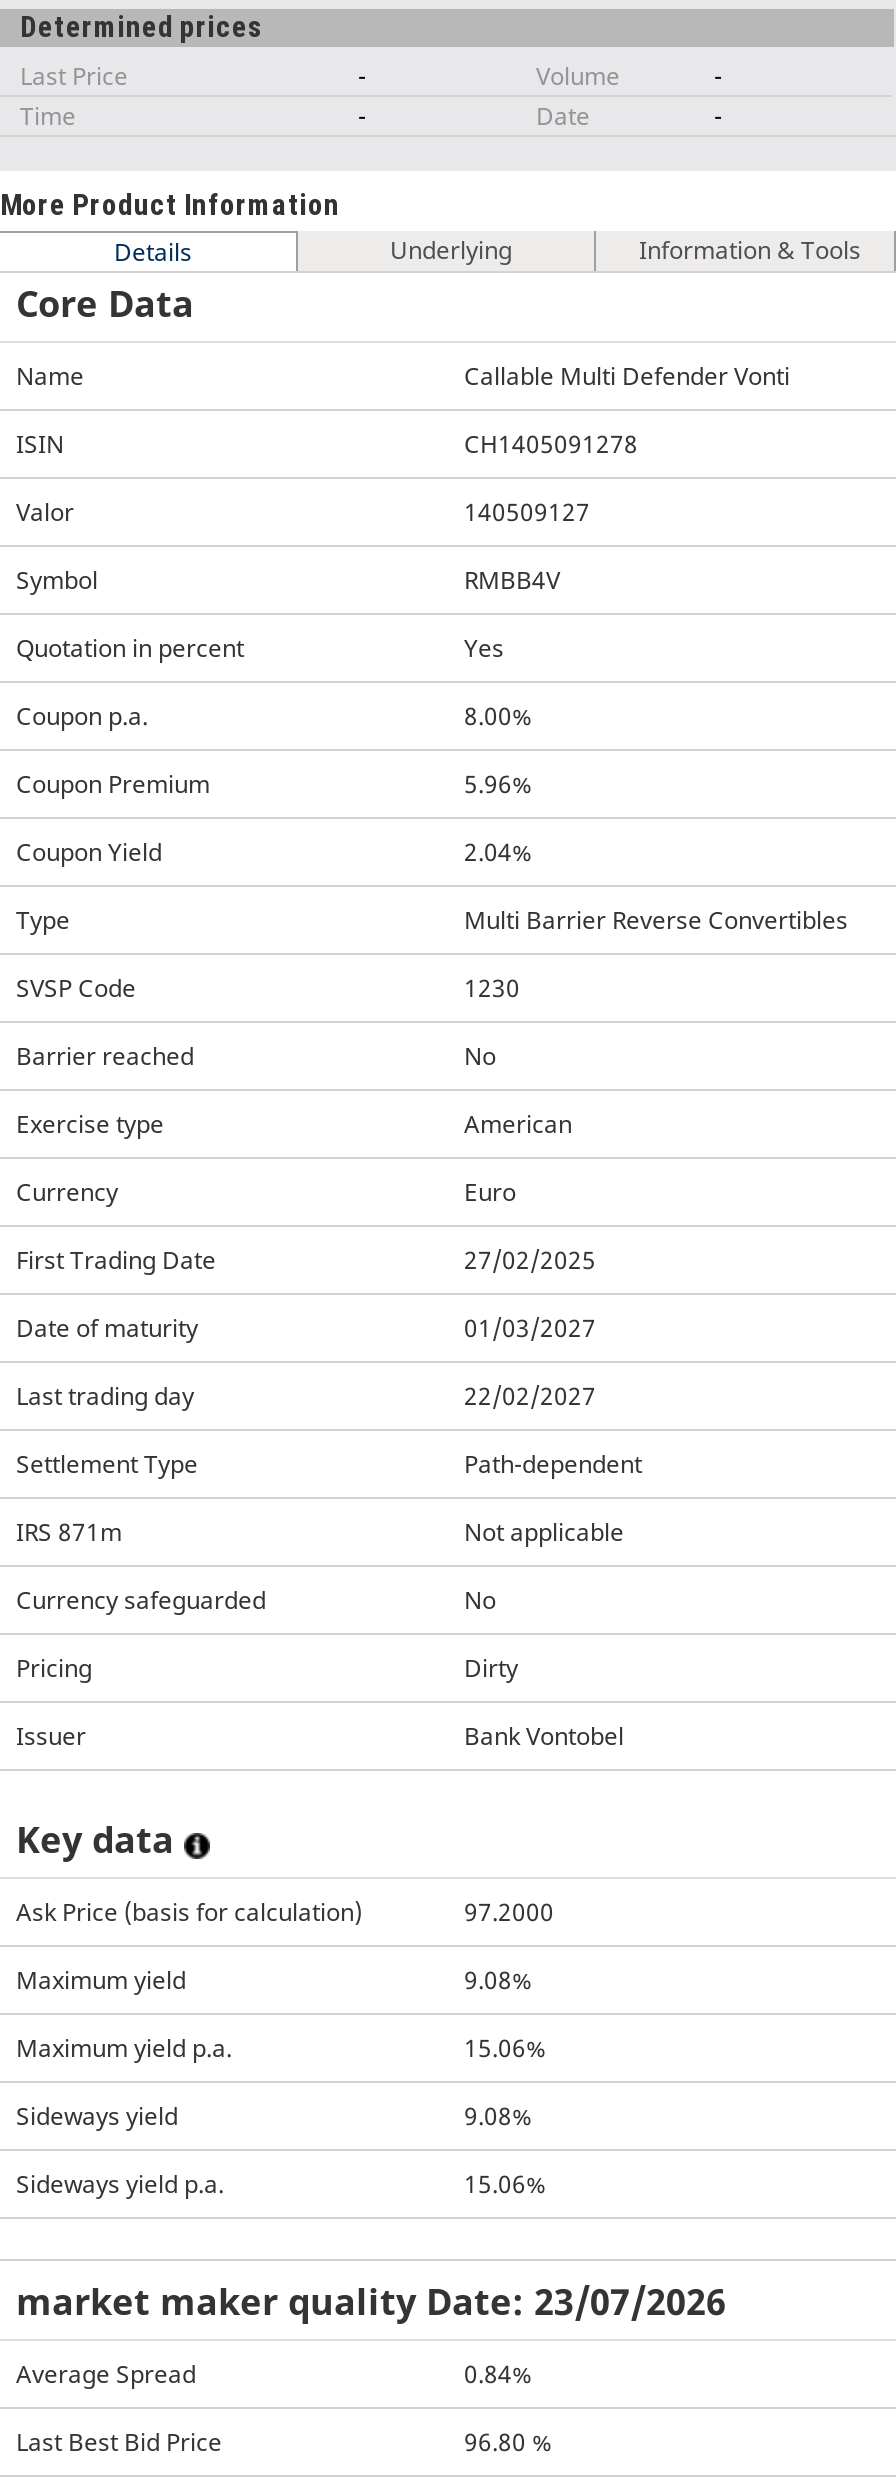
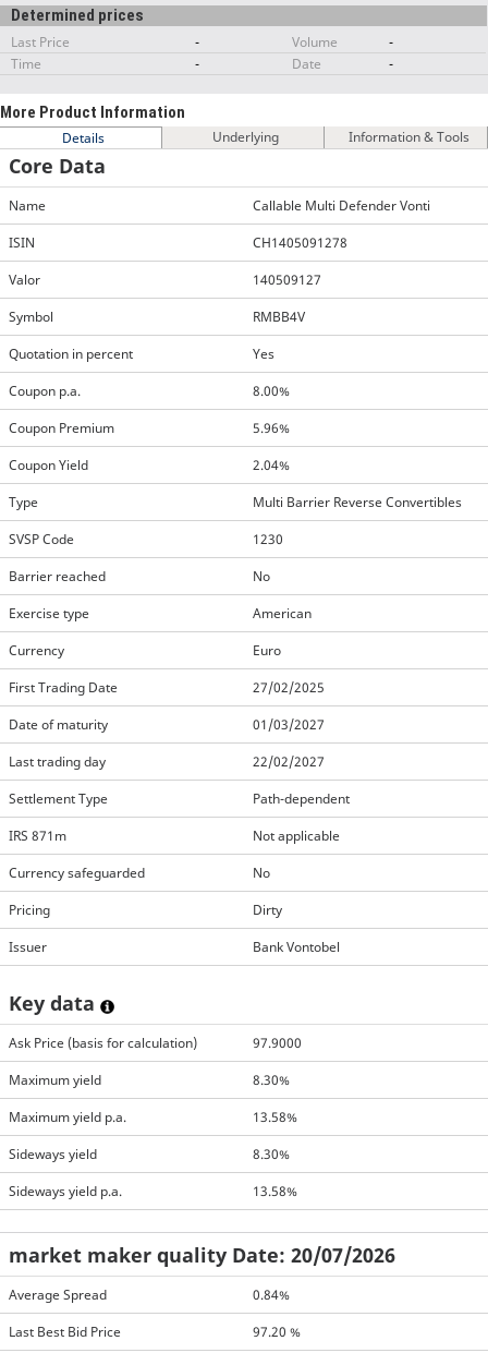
[464,1895,554,1929] 97.2000 -> [253,1034,302,1052] 97.9000
[464,1963,532,1997] 9.08% -> [253,1071,290,1089] 8.30%
[464,2031,546,2065] 15.06% -> [253,1108,297,1126] 13.58%
[464,2099,532,2133] 9.08% -> [253,1145,290,1163] 8.30%
[464,2167,546,2201] 15.06% -> [253,1182,297,1200] 13.58%
[16,2277,726,2325] market maker quality Date: 23/07/2026 -> [9,1242,395,1268] market maker quality Date: 20/07/2026
[464,2425,552,2459] 96.80 % -> [253,1322,301,1341] 97.20 %

